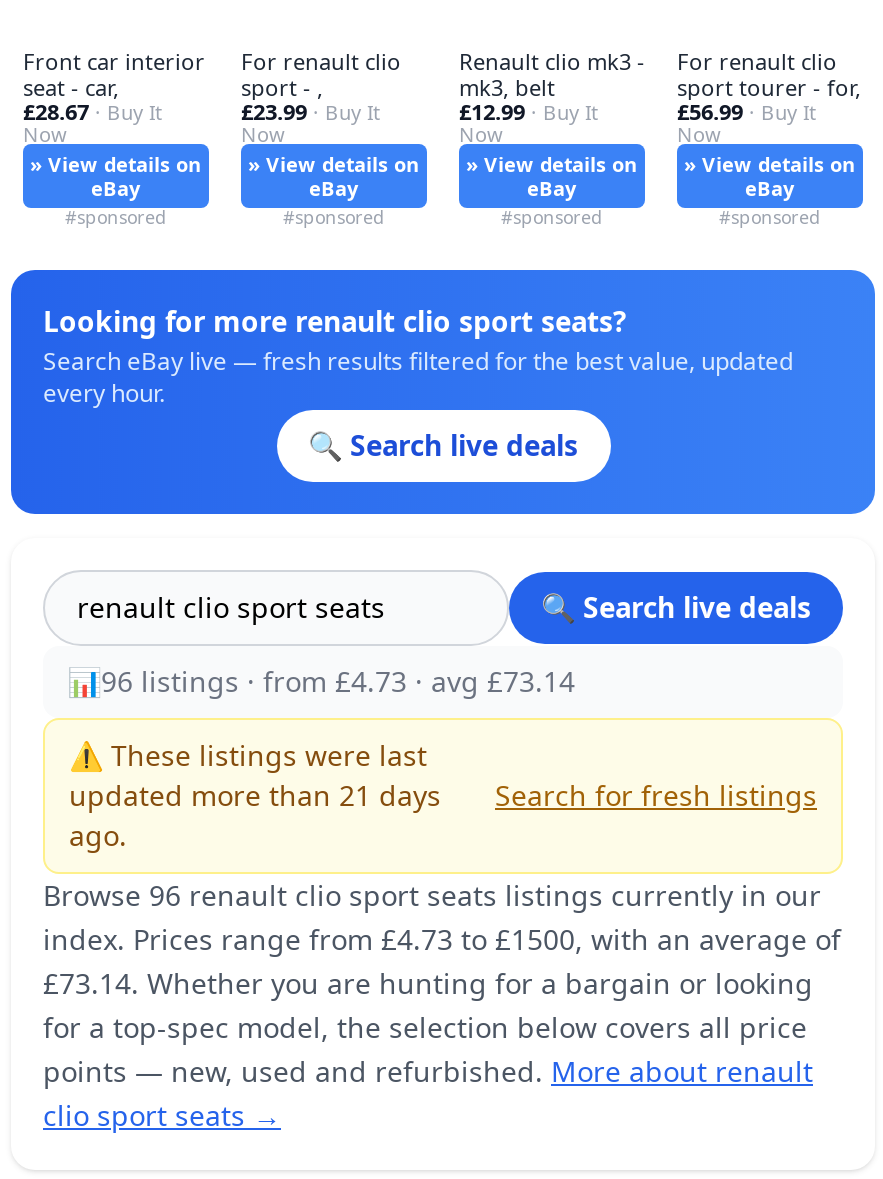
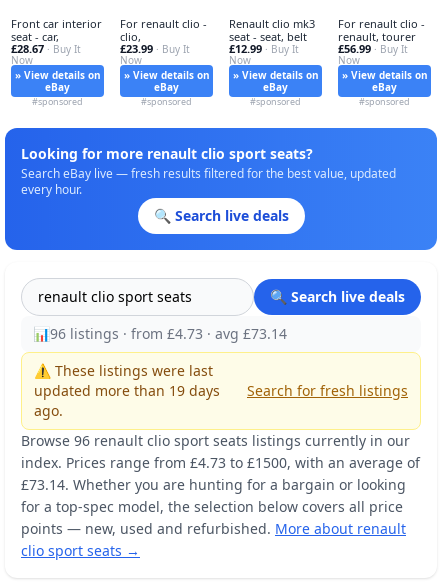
[241,46,401,102] For renault clio | sport - , -> [120,16,207,44] For renault clio - | clio,
[459,46,645,102] Renault clio mk3 - | mk3, belt -> [229,16,315,44] Renault clio mk3 | seat - seat, belt
[677,46,861,102] For renault clio | sport tourer - for, -> [338,16,425,44] For renault clio - | renault, tourer
[69,776,441,814] updated more than 21 days -> [34,381,220,400] updated more than 19 days

